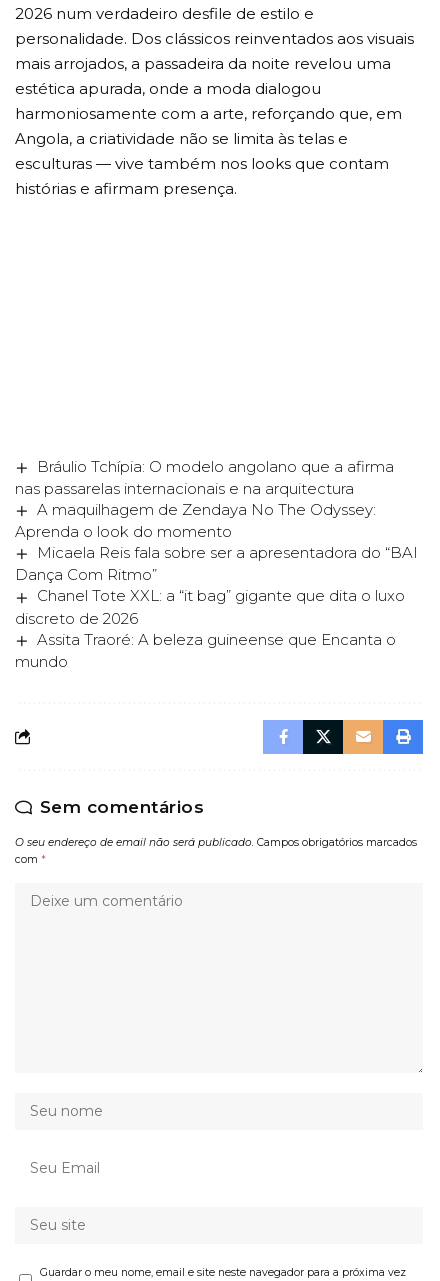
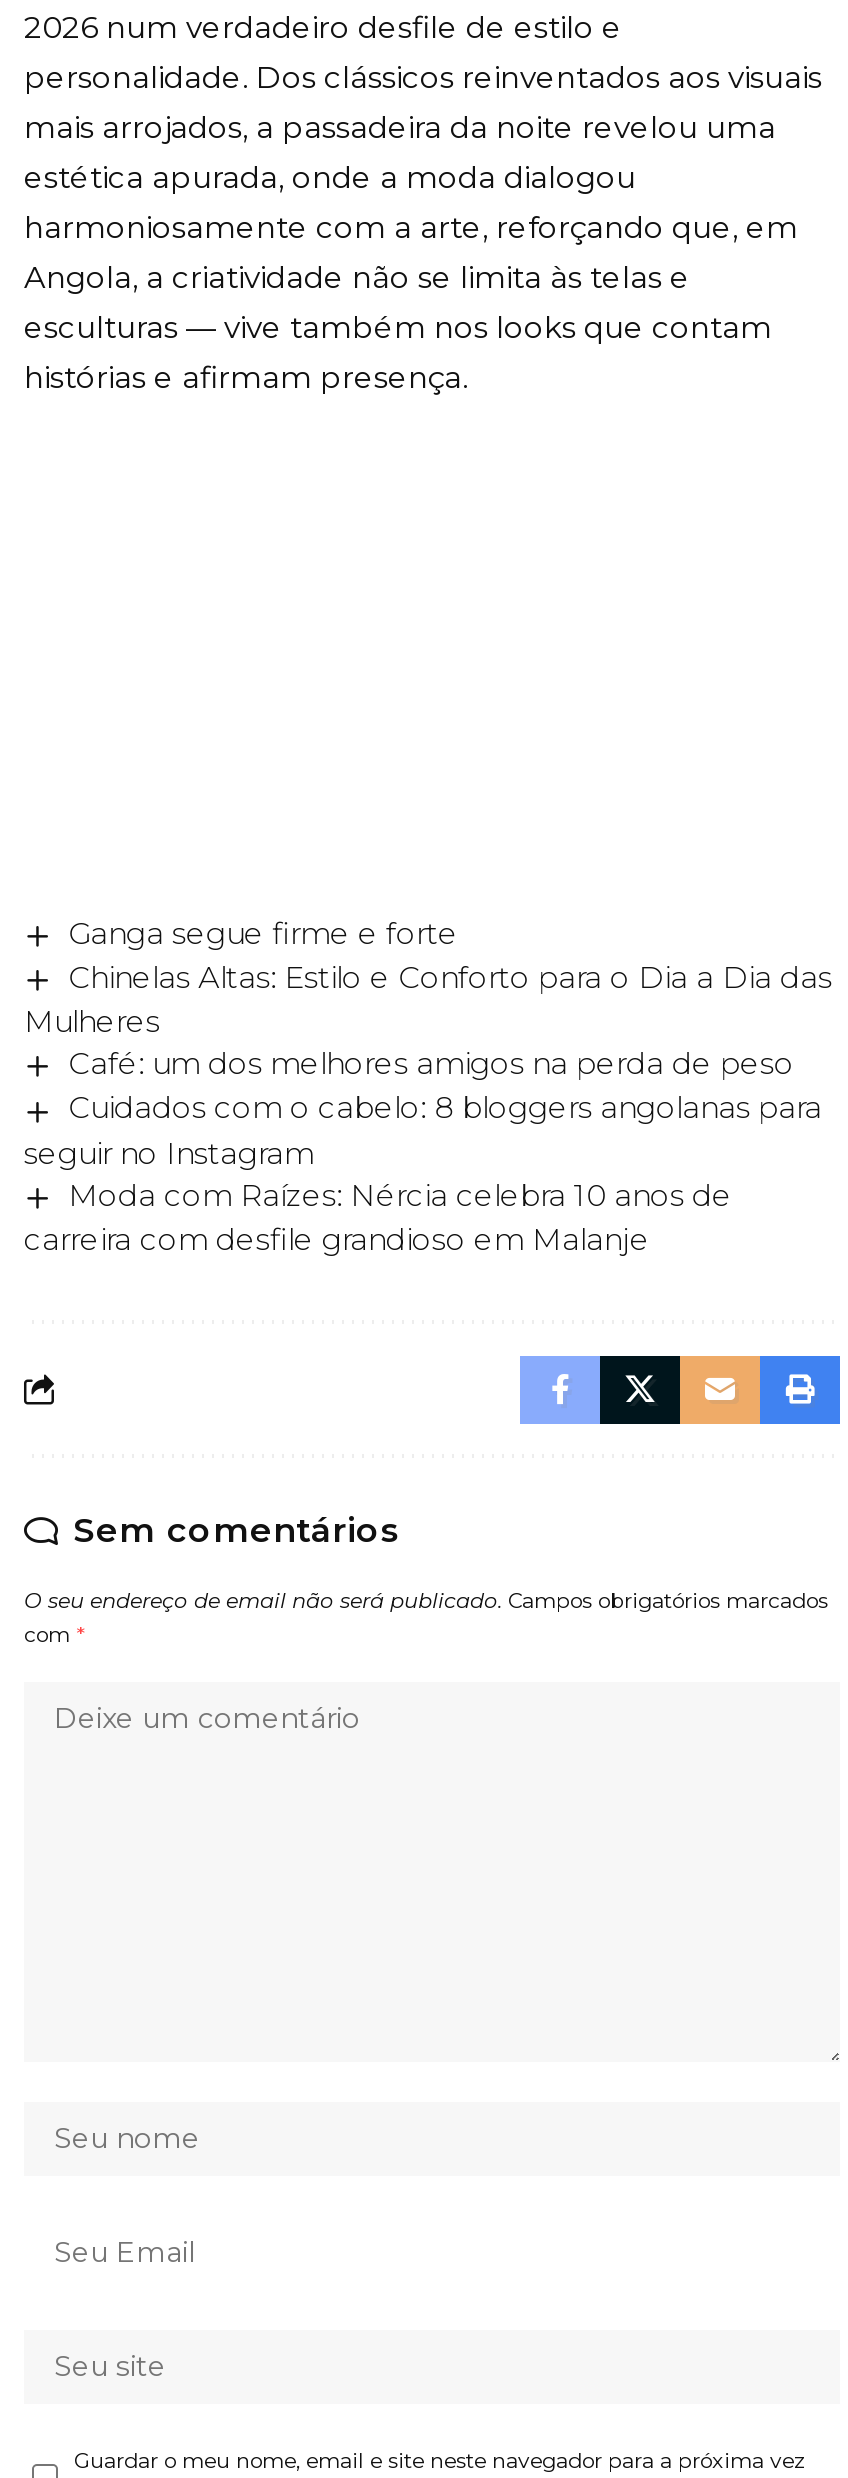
[15,457,418,671] Bráulio Tchípia: O modelo angolano que a afirma | nas passarelas internacionais e na arquitectura | A maquilhagem de Zendaya No The Odyssey: | Aprenda o look do momento | Micaela Reis fala sobre ser a apresentadora do “BAI | Dança Com Ritmo” | Chanel Tote XXL: a “it bag” gigante que dita o luxo | discreto de 2026 | Assita Traoré: A beleza guineense que Encanta o | mundo -> [24,914,832,1257] Ganga segue firme e forte | Chinelas Altas: Estilo e Conforto para o Dia a Dia das | Mulheres | Café: um dos melhores amigos na perda de peso | Cuidados com o cabelo: 8 bloggers angolanas para | seguir no Instagram | Moda com Raízes: Nércia celebra 10 anos de | carreira com desfile grandioso em Malanje

